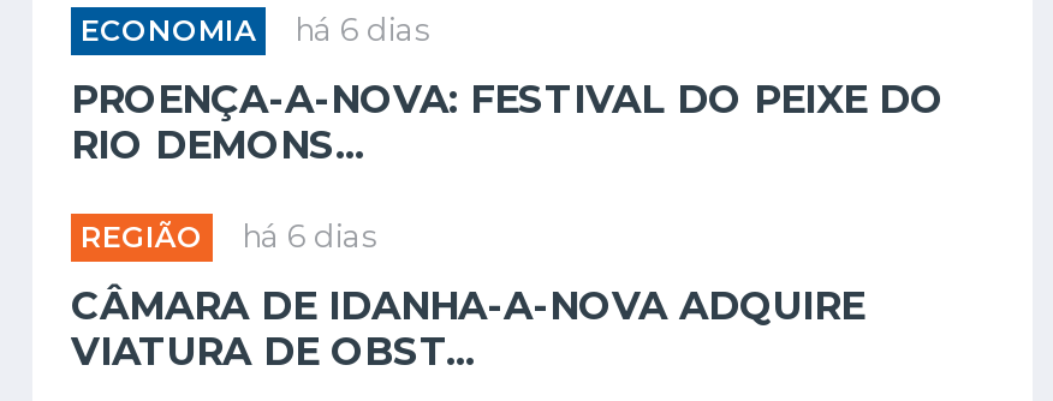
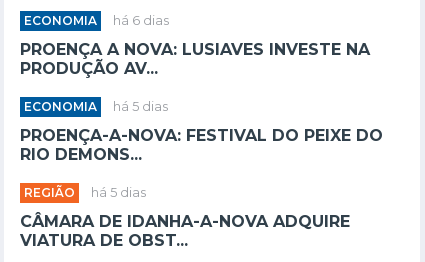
none -> [20,39,370,113] PROENÇA A NOVA: LUSIAVES INVESTE NA | PRODUÇÃO AV... | ECONOMIA | há 5 dias
[81,217,376,253] REGIÃO há 6 dias -> [24,184,146,199] REGIÃO há 5 dias

